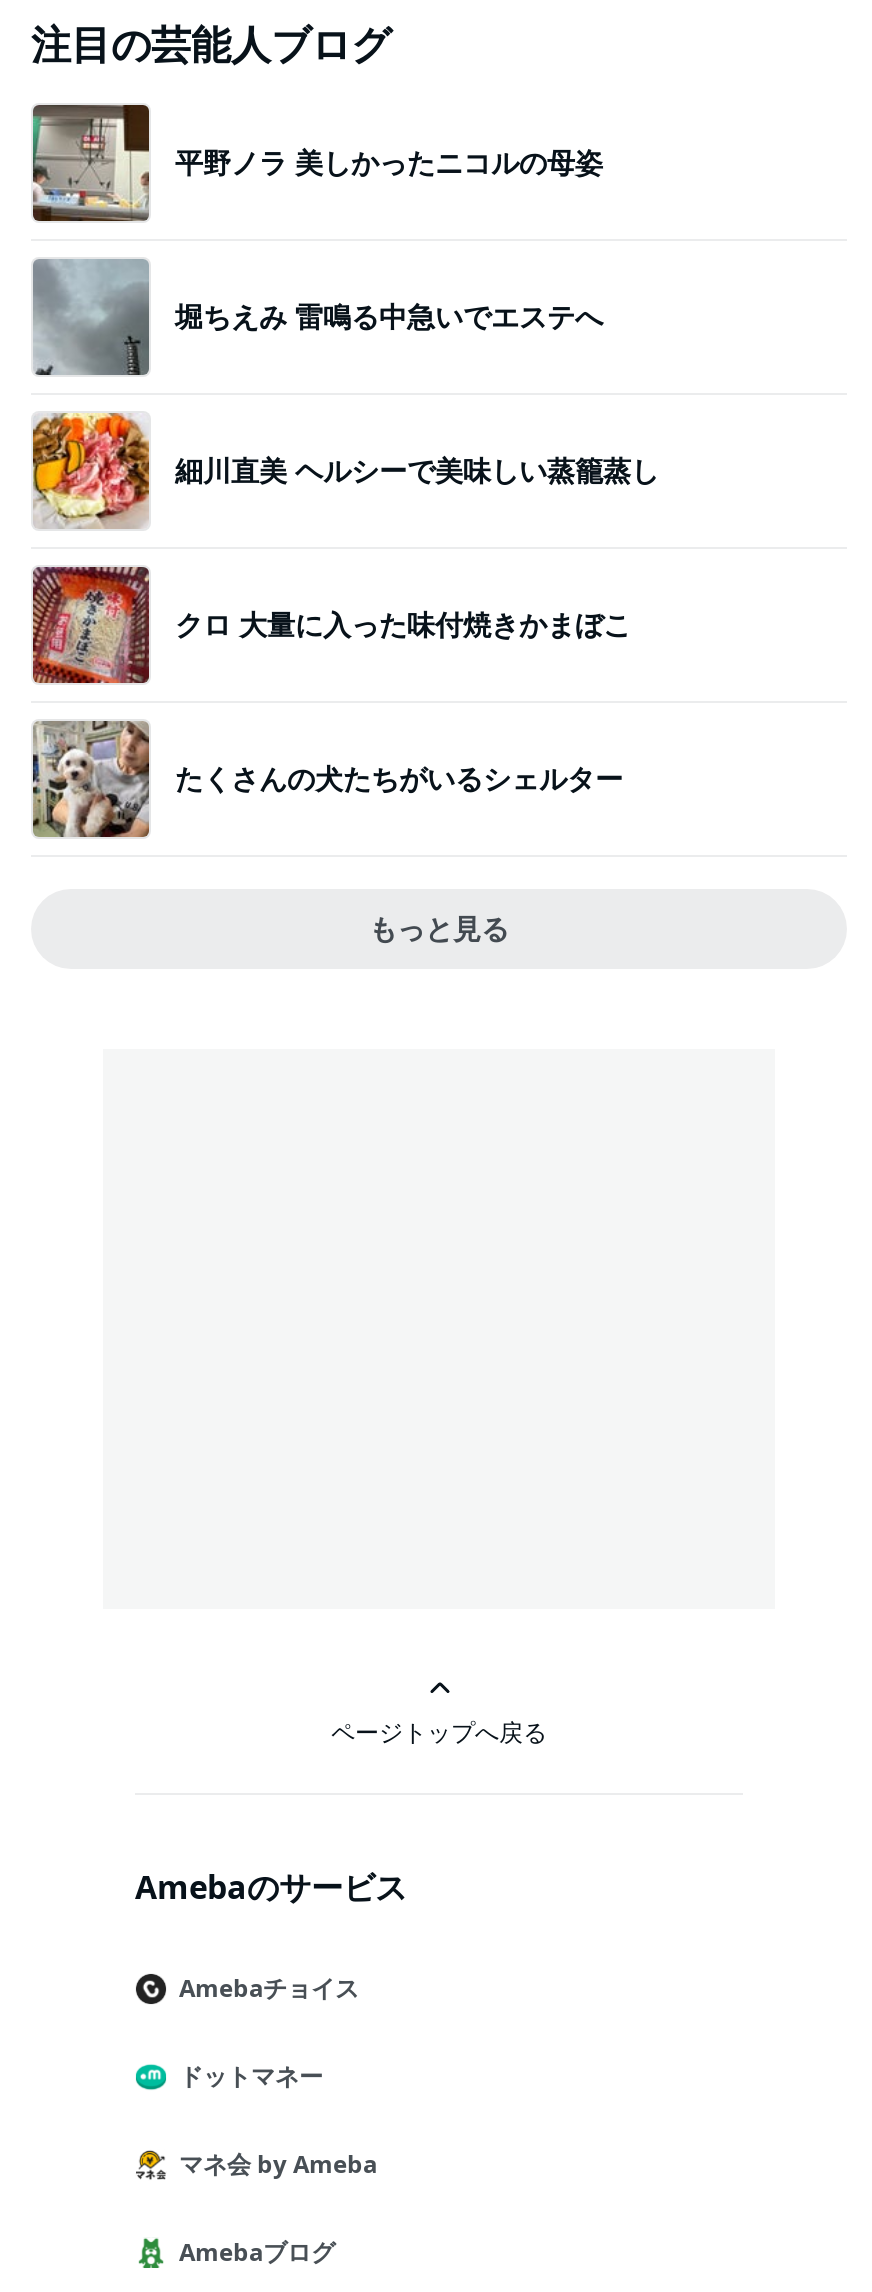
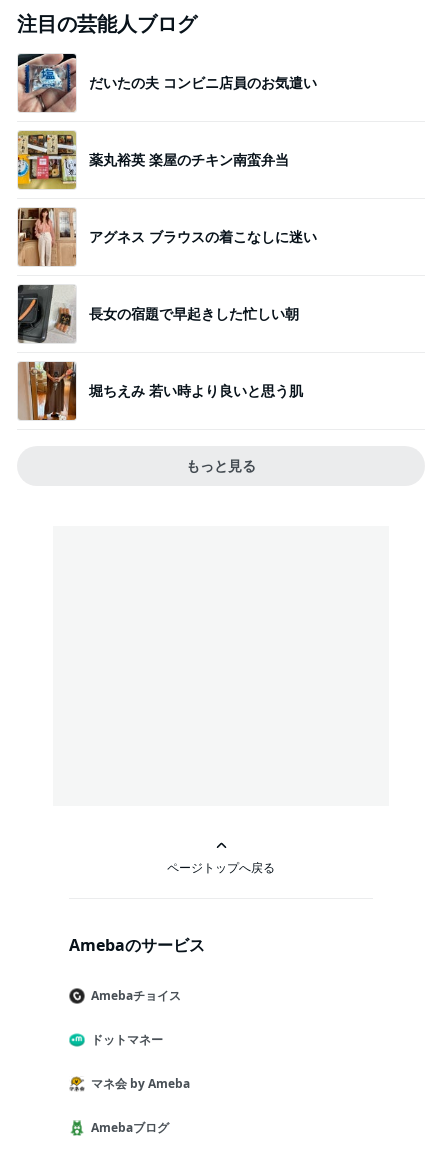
[31,103,603,223] [image] | 平野ノラ 美しかったニコルの母姿 -> [17,53,317,113] [image] | だいたの夫 コンビニ店員のお気遣い
[31,257,603,377] [image] | 堀ちえみ 雷鳴る中急いでエステへ -> [17,130,289,190] [image] | 薬丸裕英 楽屋のチキン南蛮弁当
[33,411,659,529] [image] | 細川直美 ヘルシーで美味しい蒸籠蒸し -> [17,207,317,267] [image] | アグネス ブラウスの着こなしに迷い
[31,565,631,685] [image] | クロ 大量に入った味付焼きかまぼこ -> [17,284,299,344] [image] | 長女の宿題で早起きした忙しい朝
[31,719,623,837] [image] | たくさんの犬たちがいるシェルター -> [17,362,303,420] [image] | 堀ちえみ 若い時より良いと思う肌

